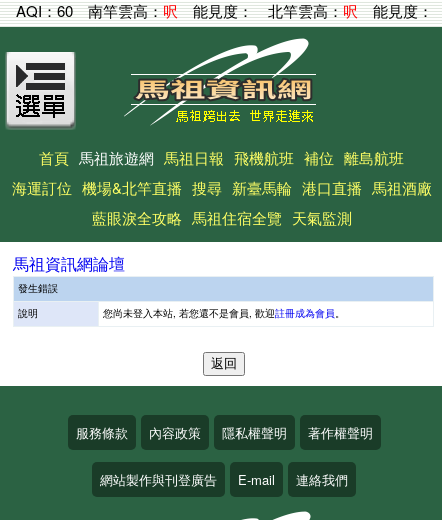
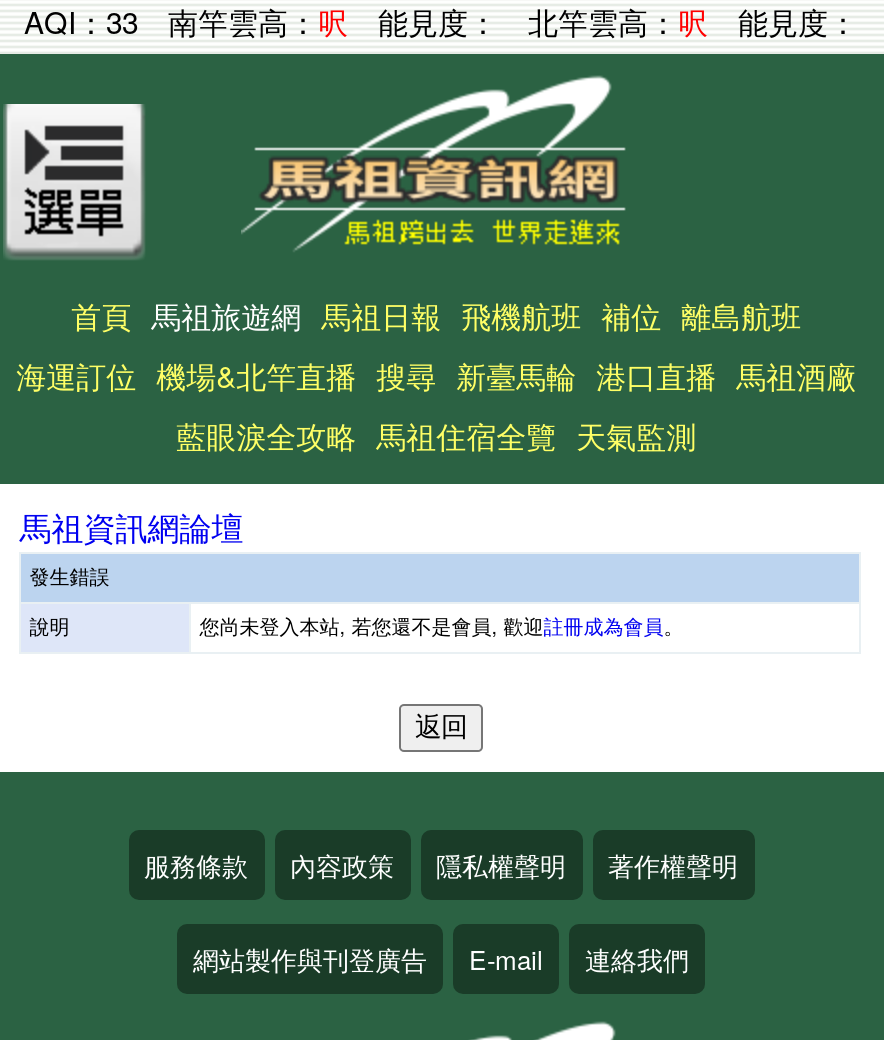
[15,0,432,21] AQI：60 南竿雲高：呎能見度：北竿雲高：呎能見度： -> [24,0,858,42] AQI：33 南竿雲高：呎能見度：北竿雲高：呎能見度：

